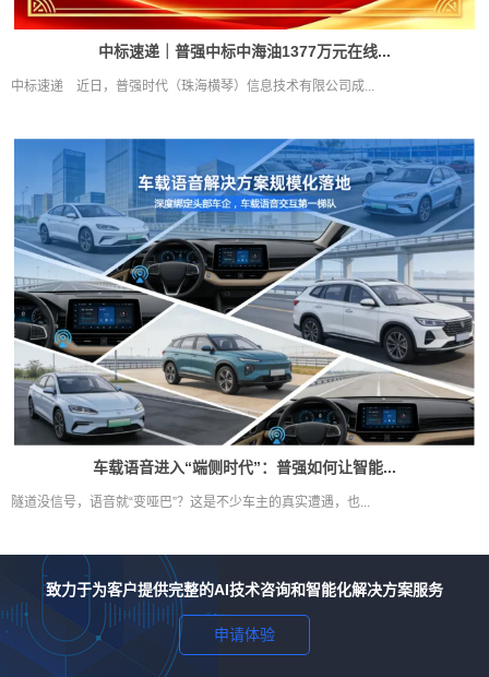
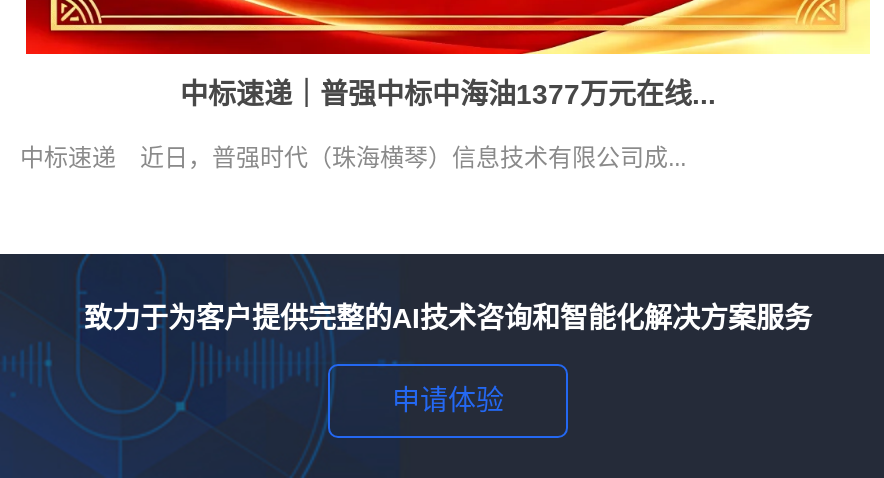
[11,138,476,510] [image] | 车载语音进入“端侧时代”：普强如何让智能... | 隧道没信号，语音就“变哑巴”？这是不少车主的真实遭遇，也... -> none

